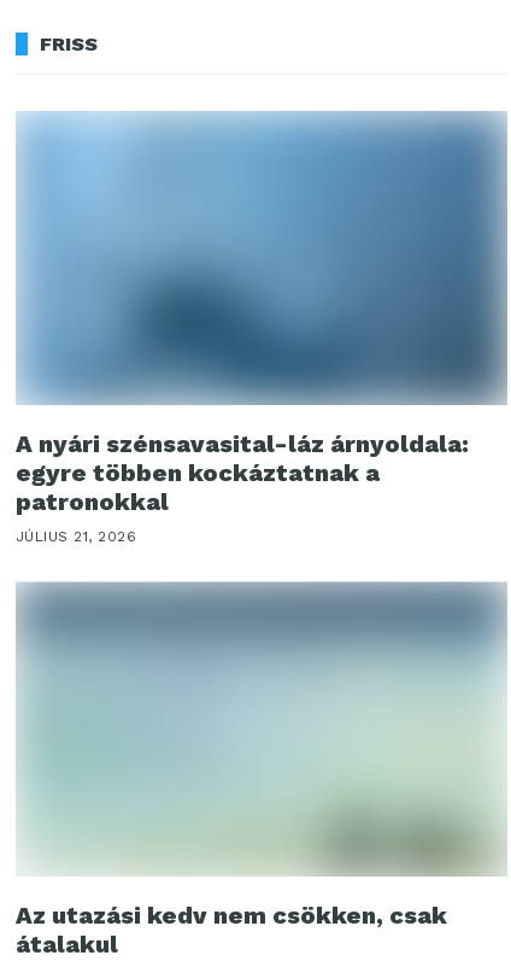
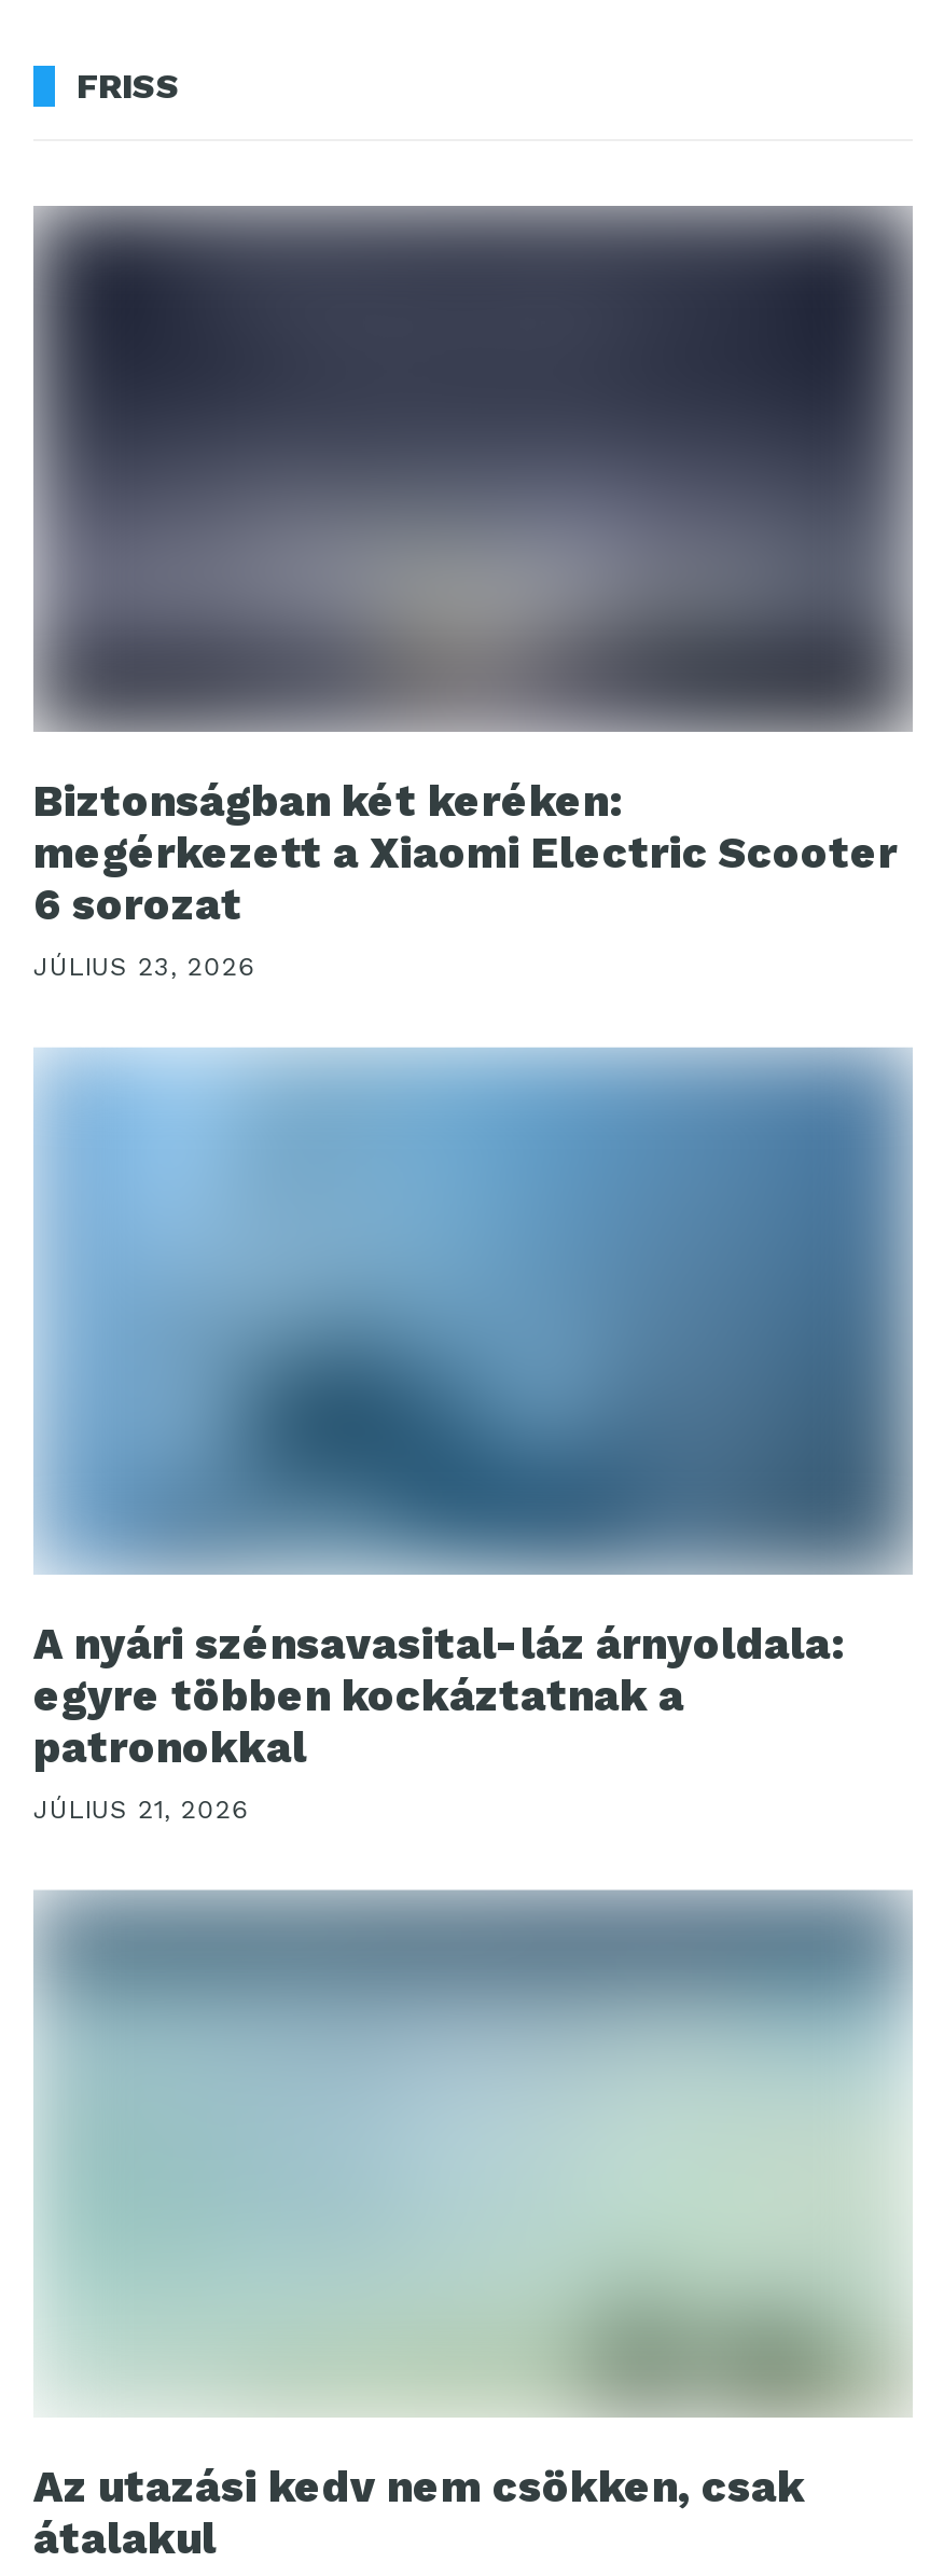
none -> [33,206,913,983] [image] | Biztonságban két keréken: | megérkezett a Xiaomi Electric Scooter | 6 sorozat | JÚLIUS 23, 2026

